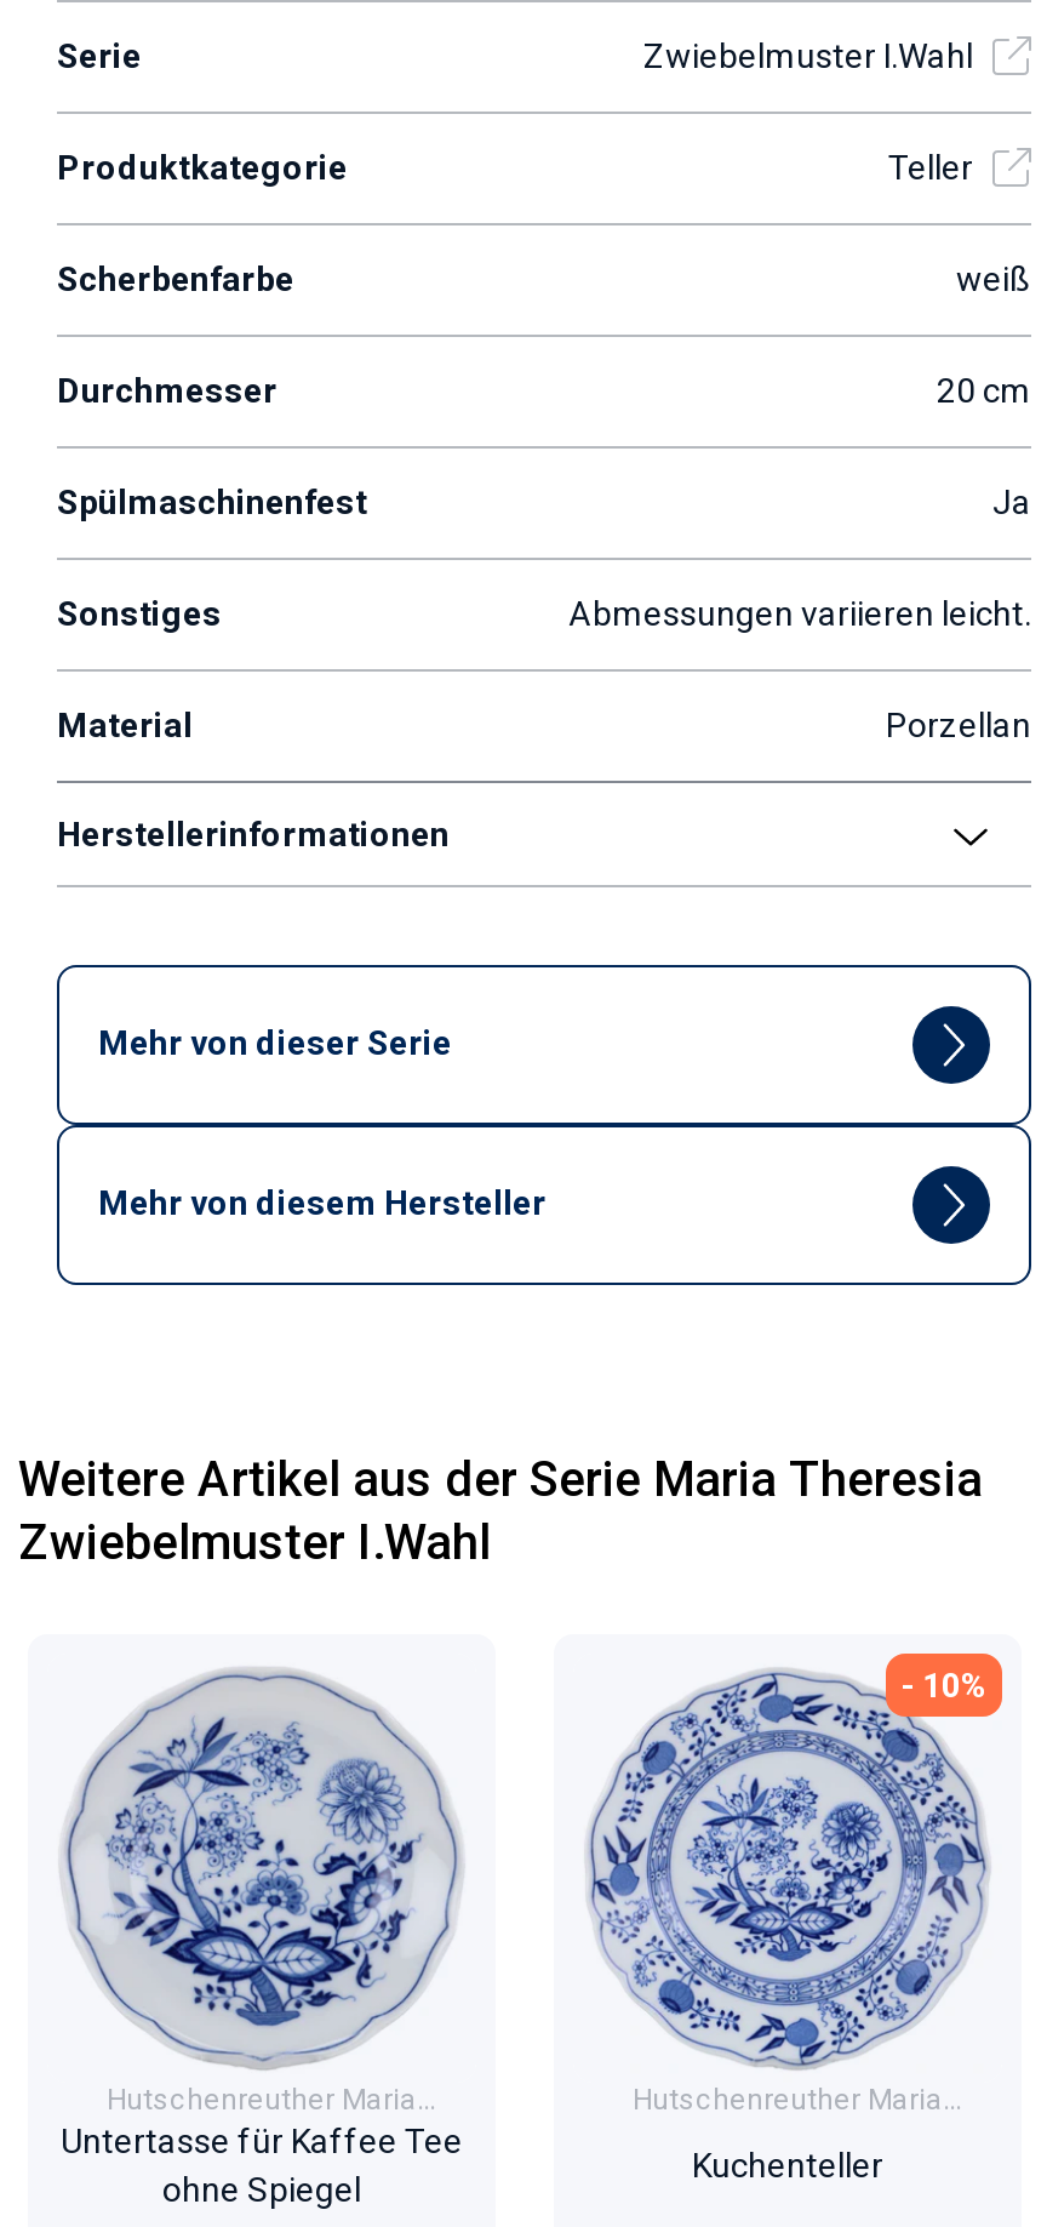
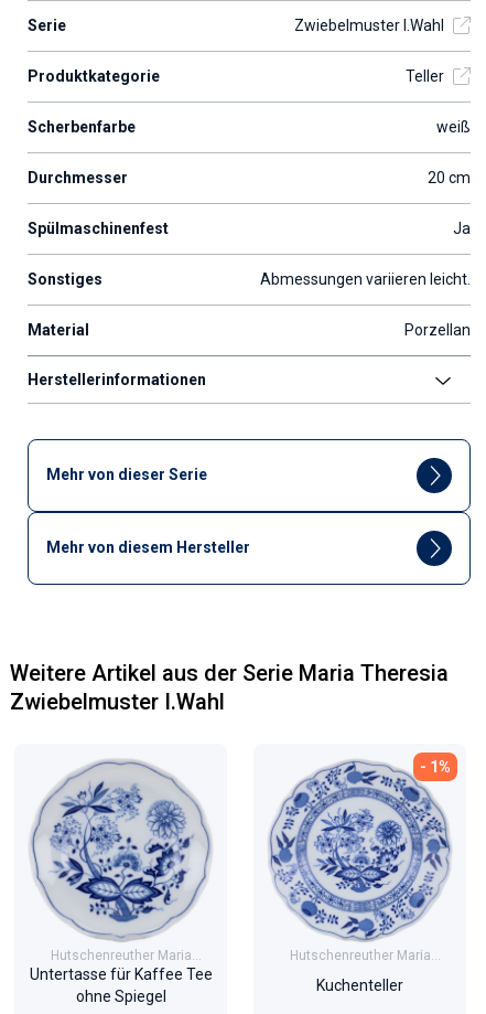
[900,1665,988,1704] - 10% -> [420,758,451,776] - 1%

